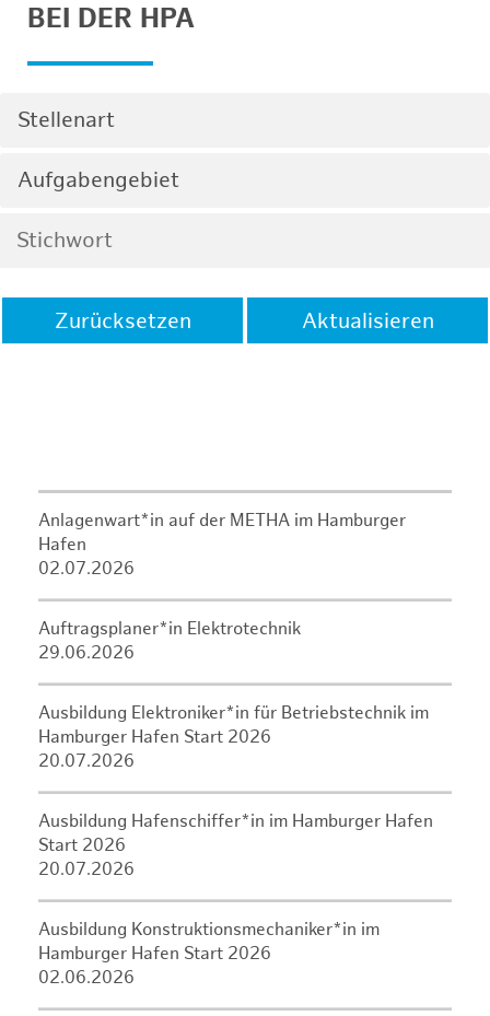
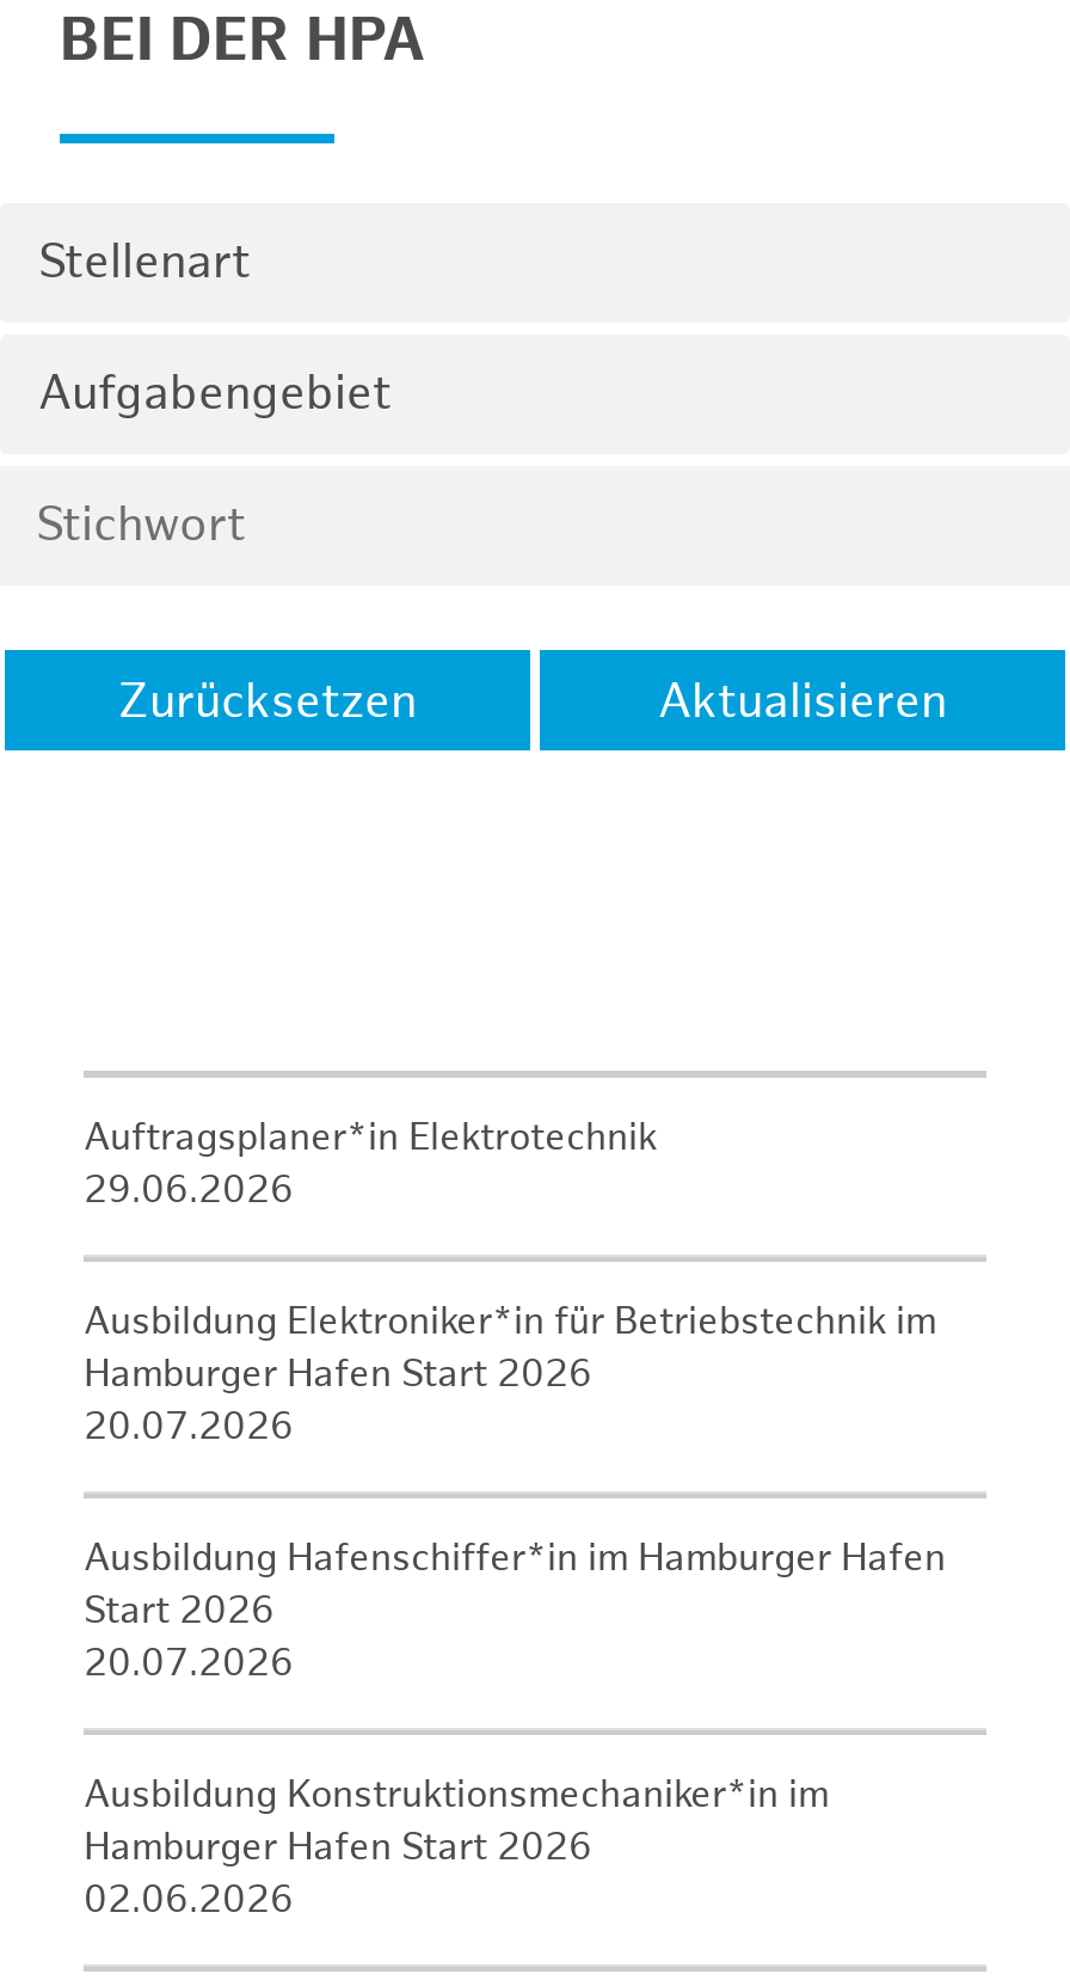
[38,511,406,580] Anlagenwart*in auf der METHA im Hamburger | Hafen | 02.07.2026 -> none

